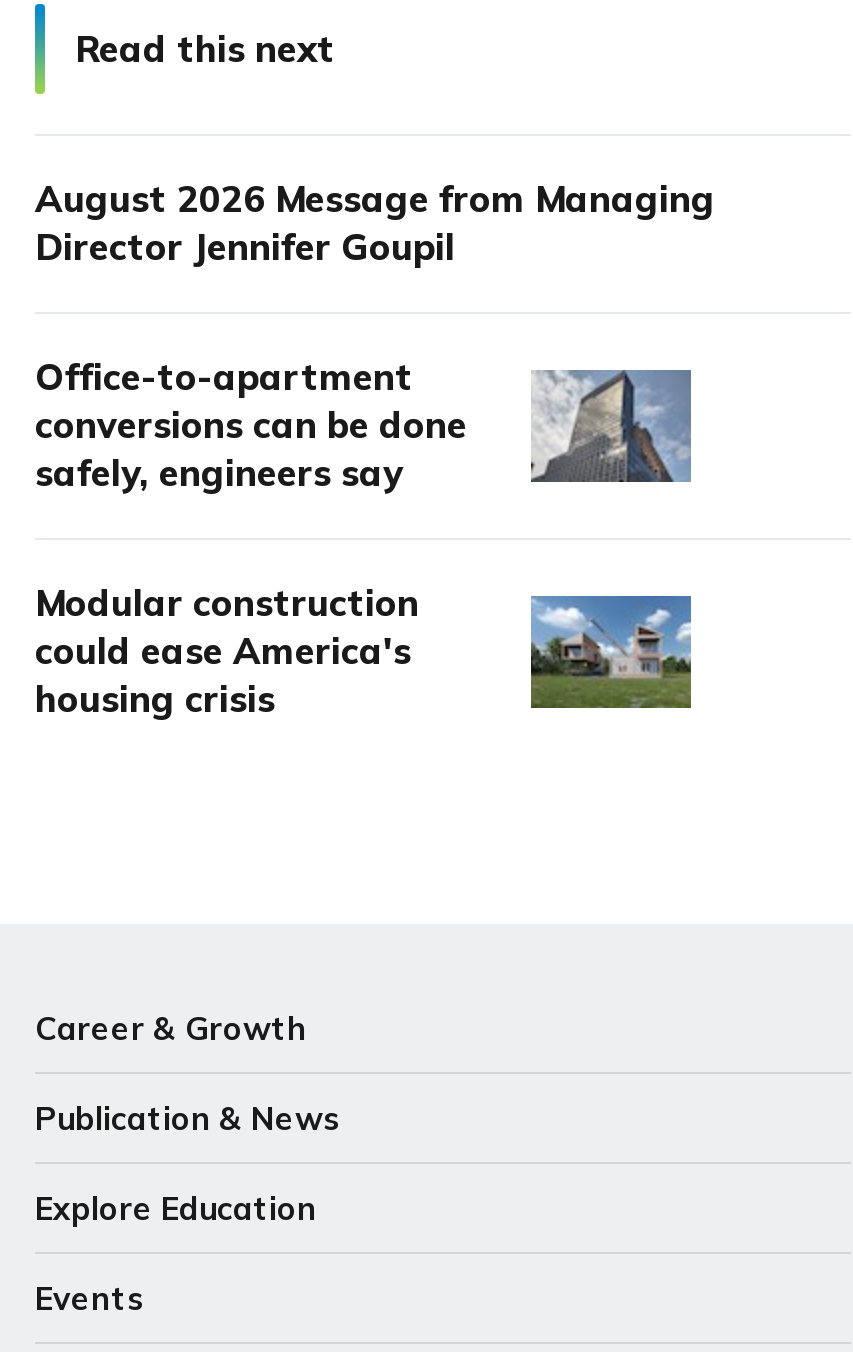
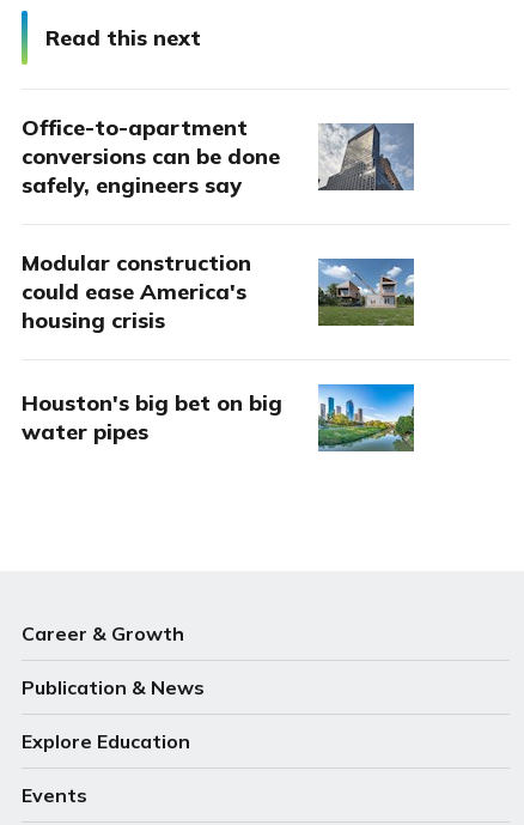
[35,176,715,270] August 2026 Message from Managing | Director Jennifer Goupil -> none
moved [35,354,693,722] -> [22,114,415,334]: [image] | Office-to-apartment | conversions can be done | safely, engineers say | Modular construction | could ease America's | housing crisis
none -> [22,383,415,453] [image] | Houston's big bet on big | water pipes

